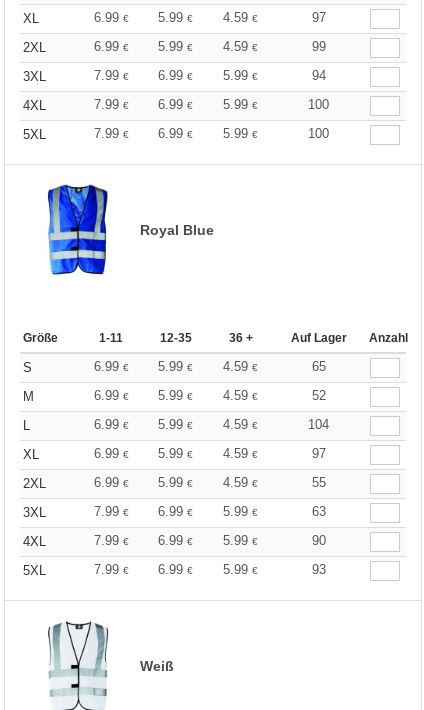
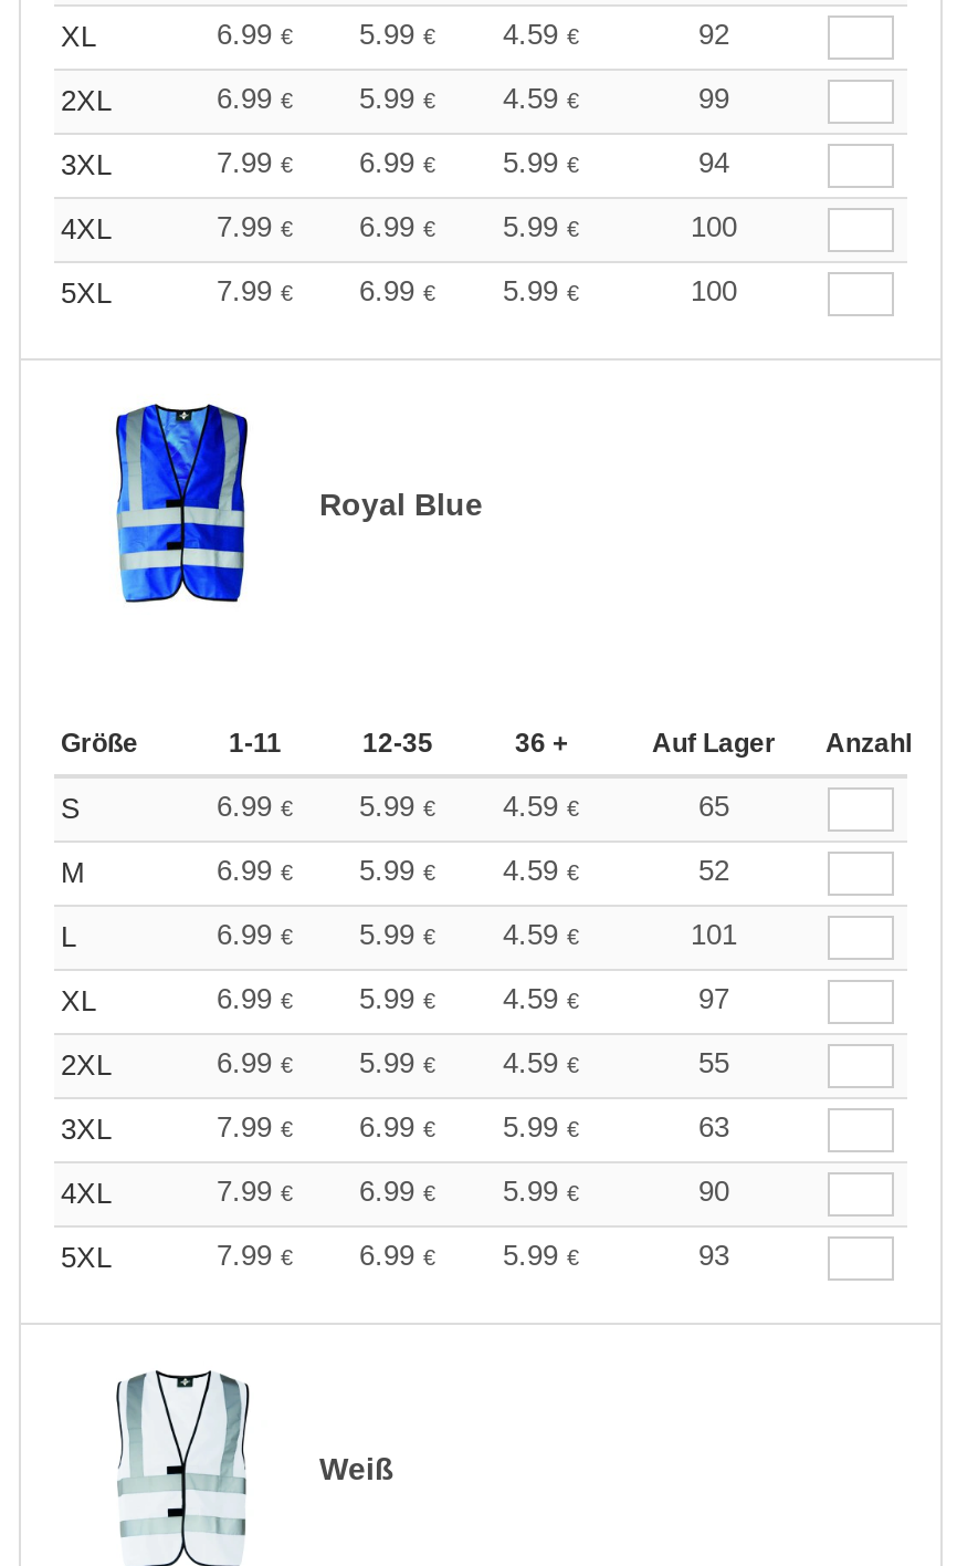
[311,10,325,25] 97 -> [698,18,729,52] 92
[308,417,329,432] 104 -> [691,919,737,952] 101

